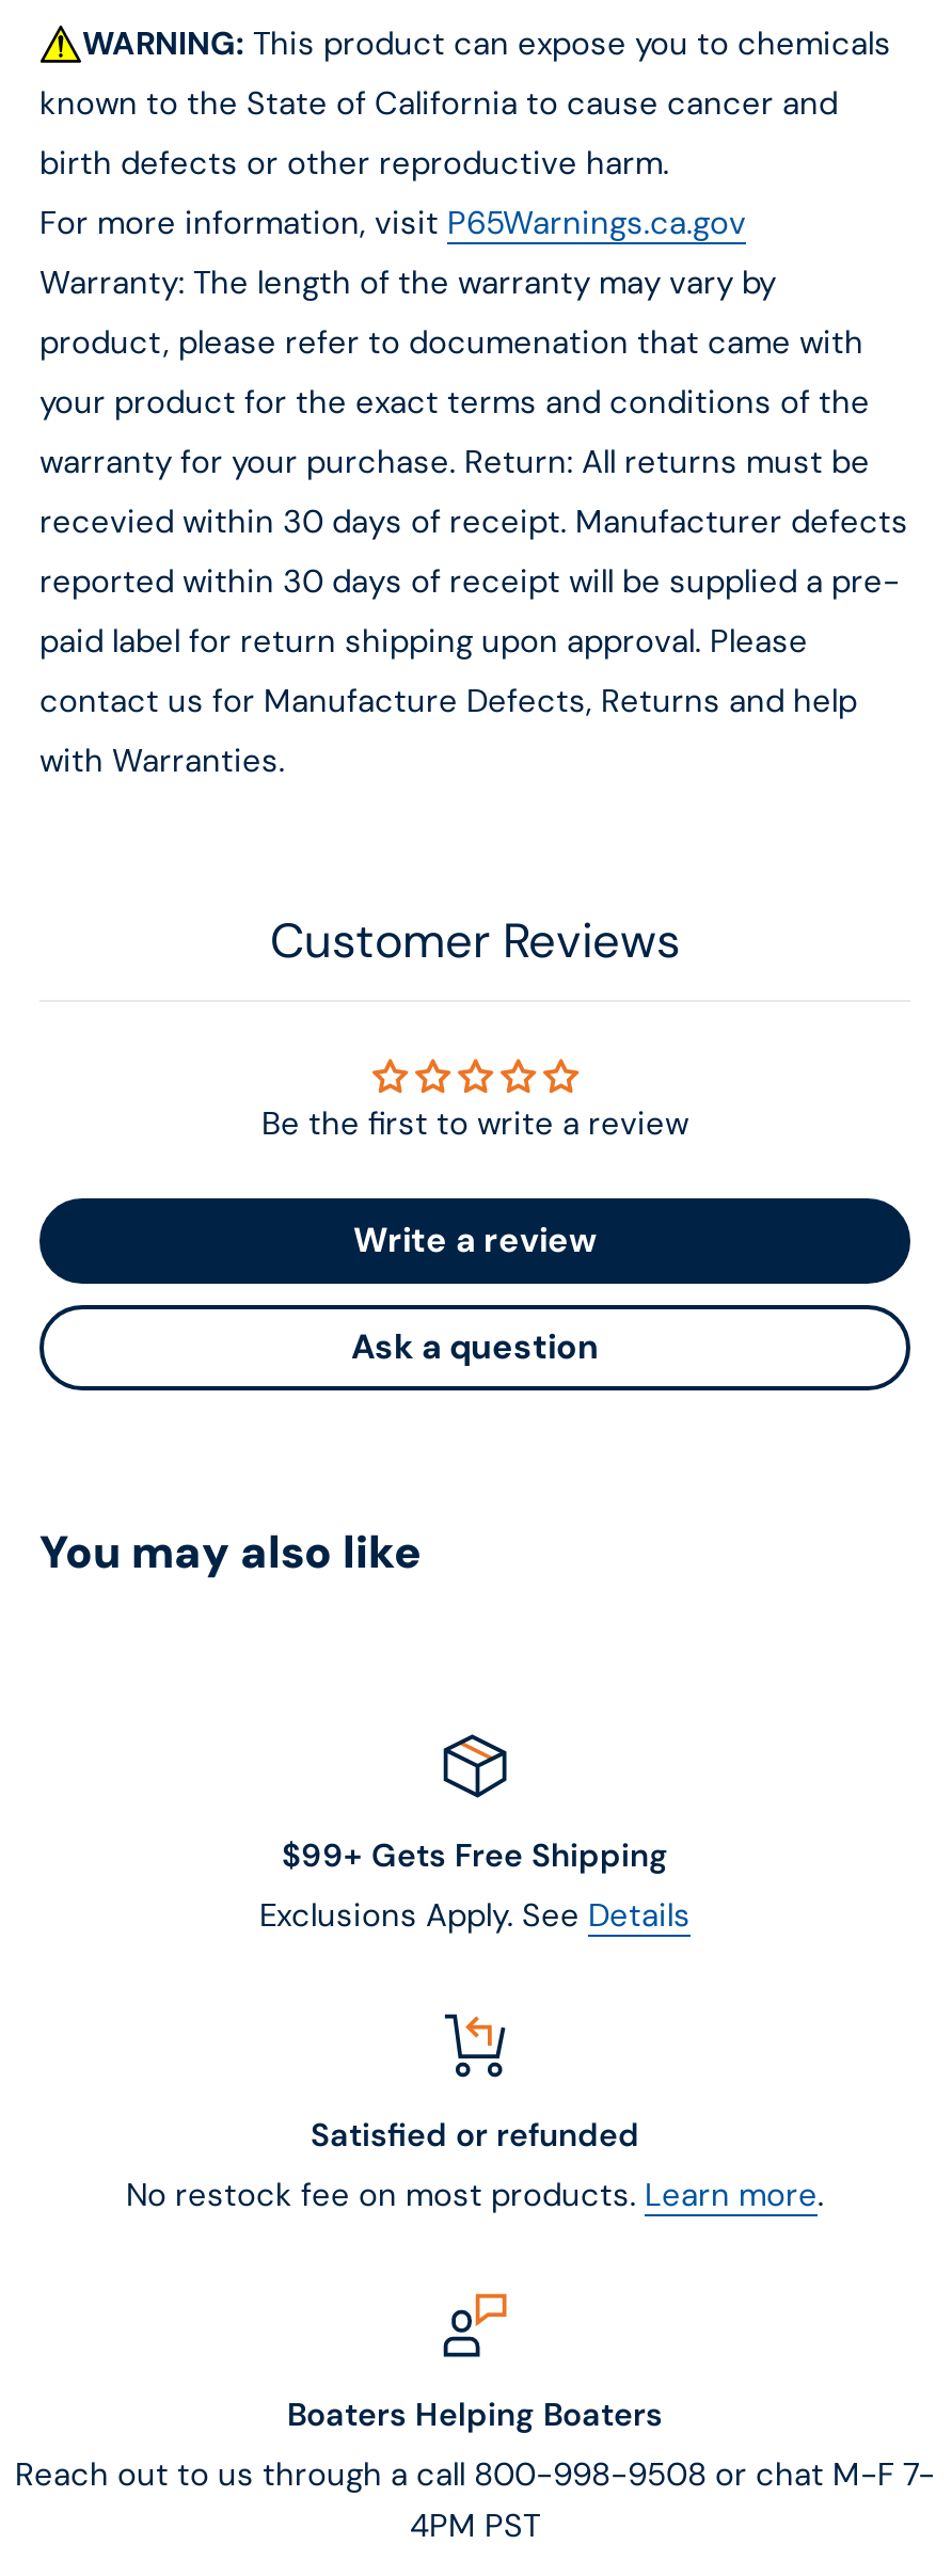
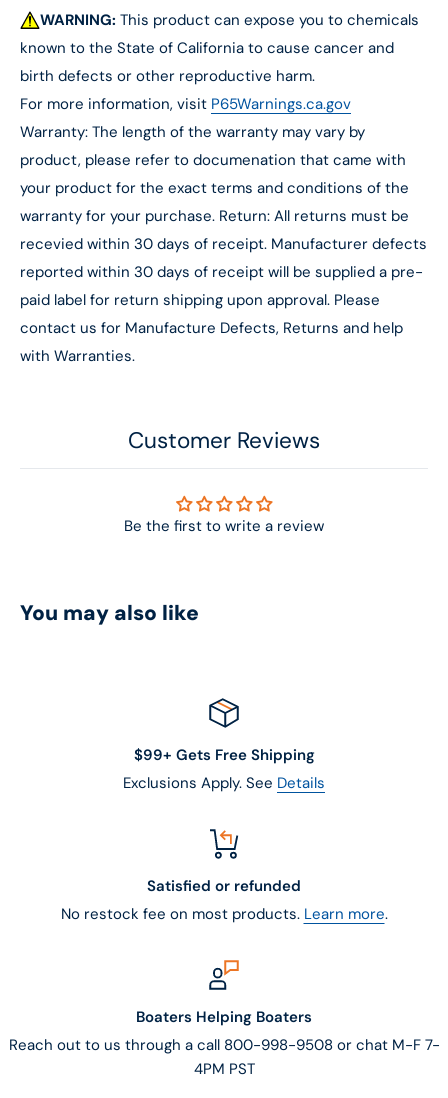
[351,1218,599,1369] Write a review | Ask a question -> none

